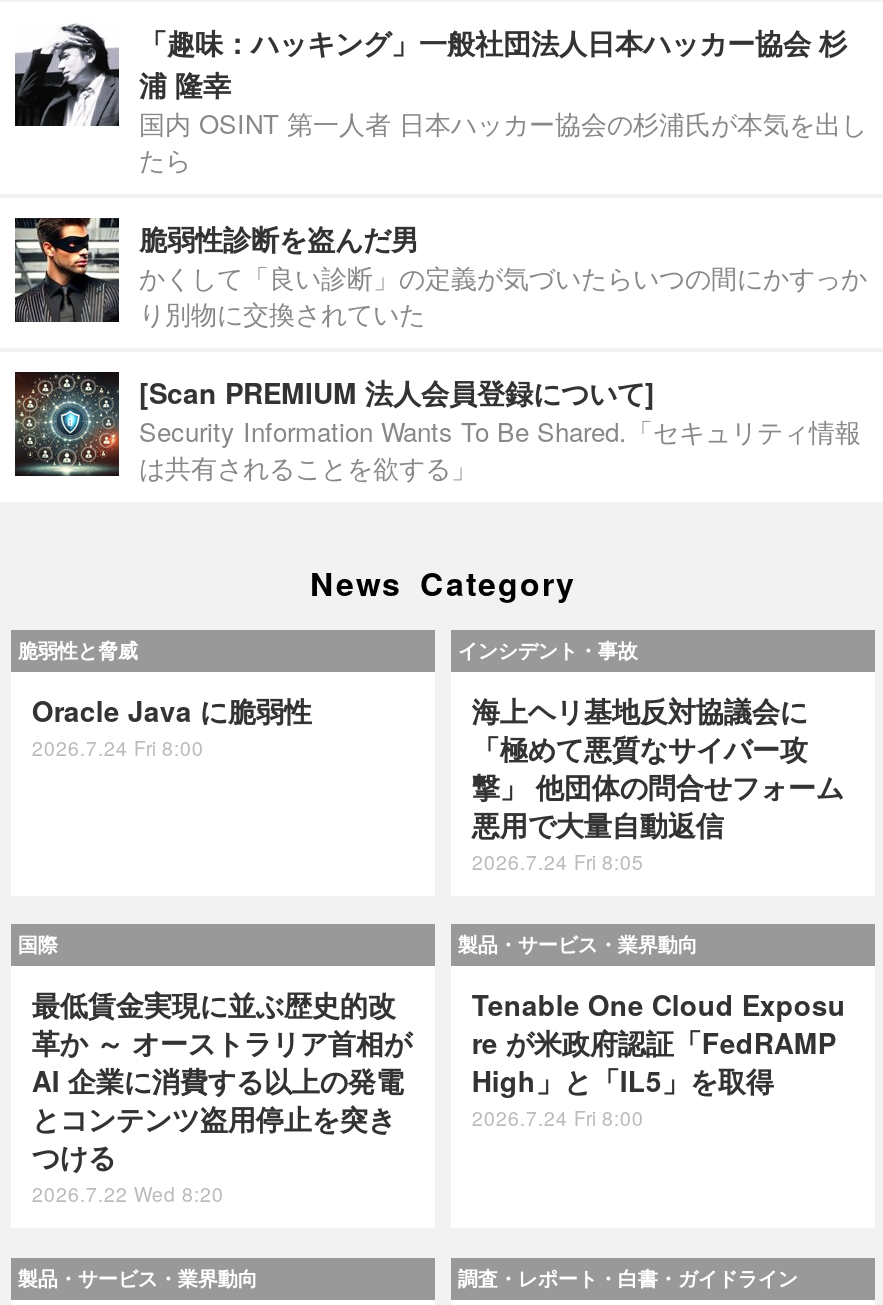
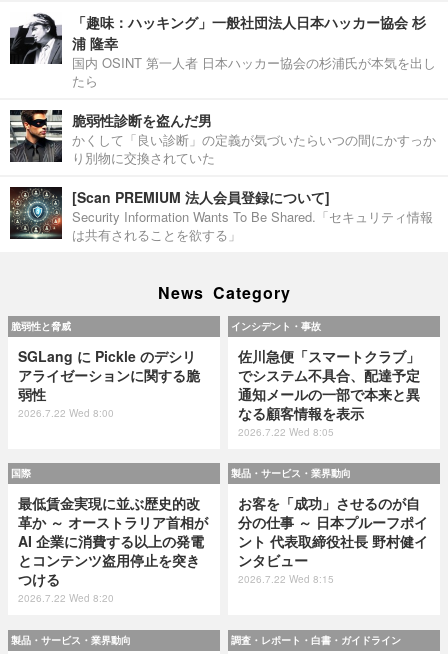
[32,690,312,762] Oracle Java に脆弱性 | 2026.7.24 Fri 8:00 -> [18,346,200,420] SGLang に Pickle のデシリ | アライゼーションに関する脆 | 弱性 | 2026.7.22 Wed 8:00
[472,690,844,876] 海上ヘリ基地反対協議会に | 「極めて悪質なサイバー攻 | 撃」 他団体の問合せフォーム | 悪用で大量自動返信 | 2026.7.24 Fri 8:05 -> [238,346,420,439] 佐川急便「スマートクラブ」 | でシステム不具合、配達予定 | 通知メールの一部で本来と異 | なる顧客情報を表示 | 2026.7.22 Wed 8:05
[472,985,846,1133] Tenable One Cloud Exposu | re が米政府認証「FedRAMP | High」と「IL5」を取得 | 2026.7.24 Fri 8:00 -> [238,493,428,586] お客を「成功」させるのが自 | 分の仕事 ～ 日本プルーフポイ | ント 代表取締役社長 野村健イ | ンタビュー | 2026.7.22 Wed 8:15

